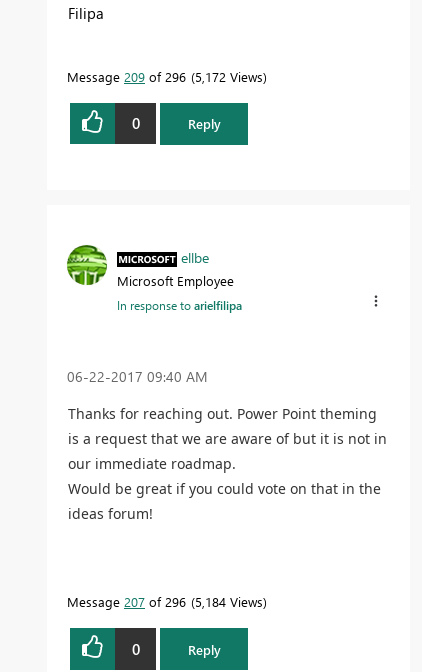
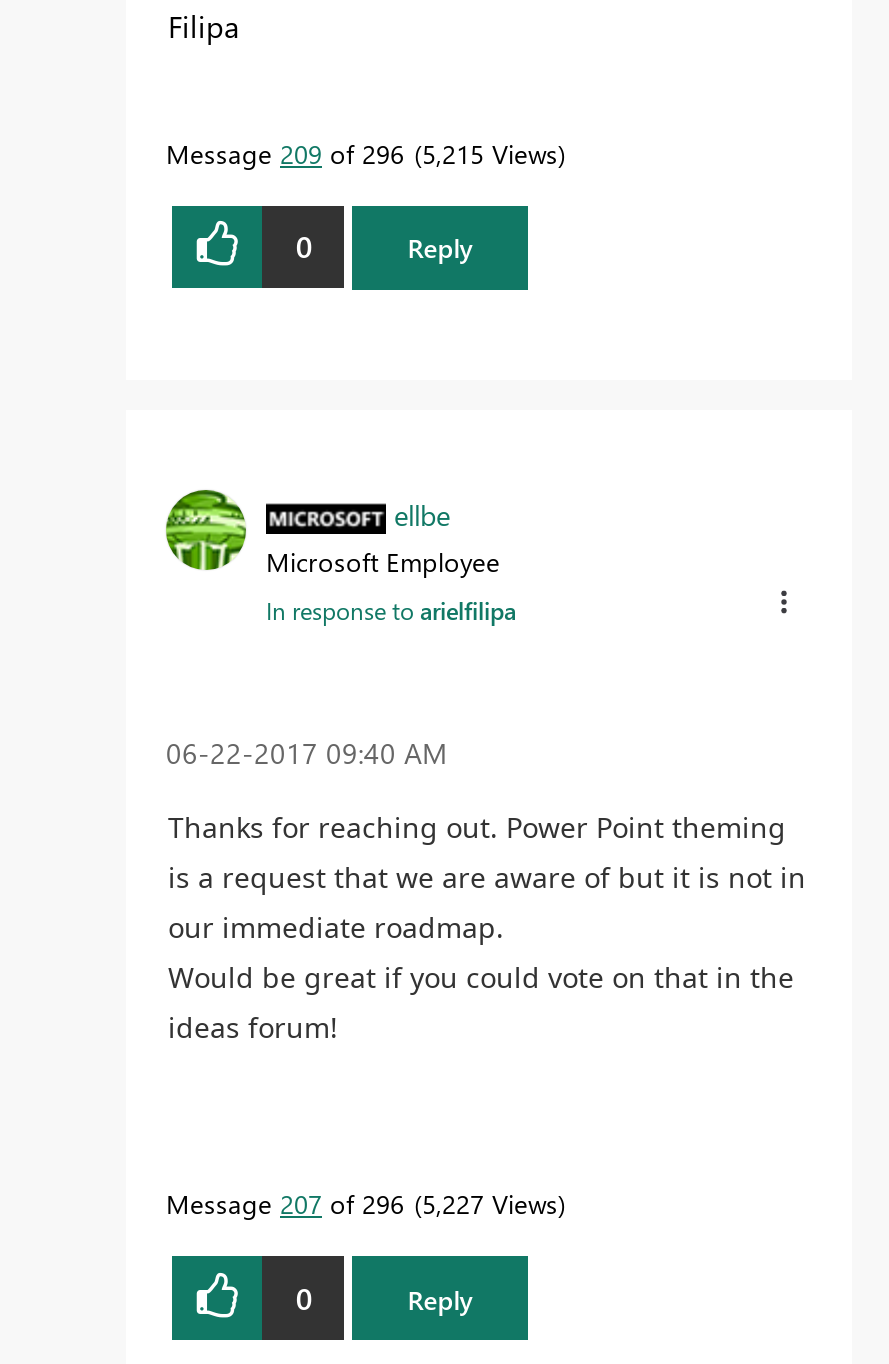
[67,68,263,85] Message 209 of 296 5,172 Views -> [166,135,558,169] Message 209 of 296 5,215 Views
[67,593,263,610] Message 207 of 296 5,184 Views -> [166,1186,558,1220] Message 207 of 296 5,227 Views

